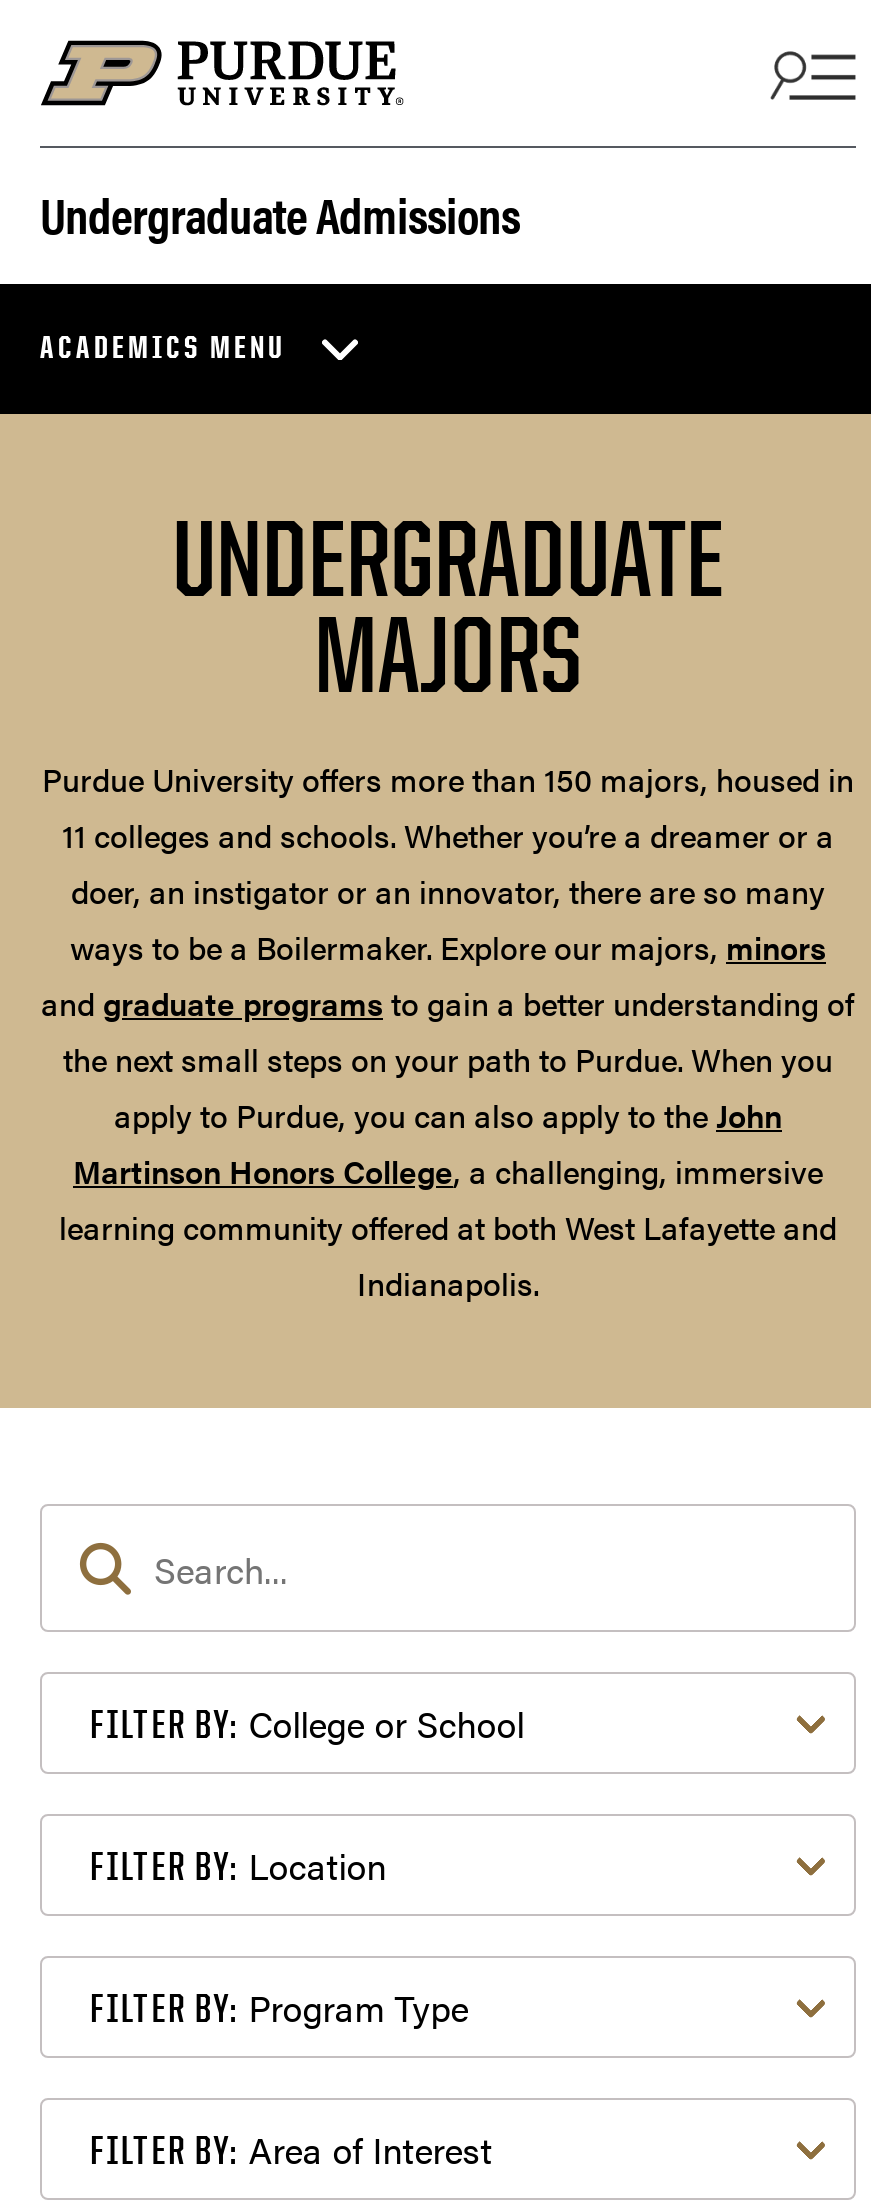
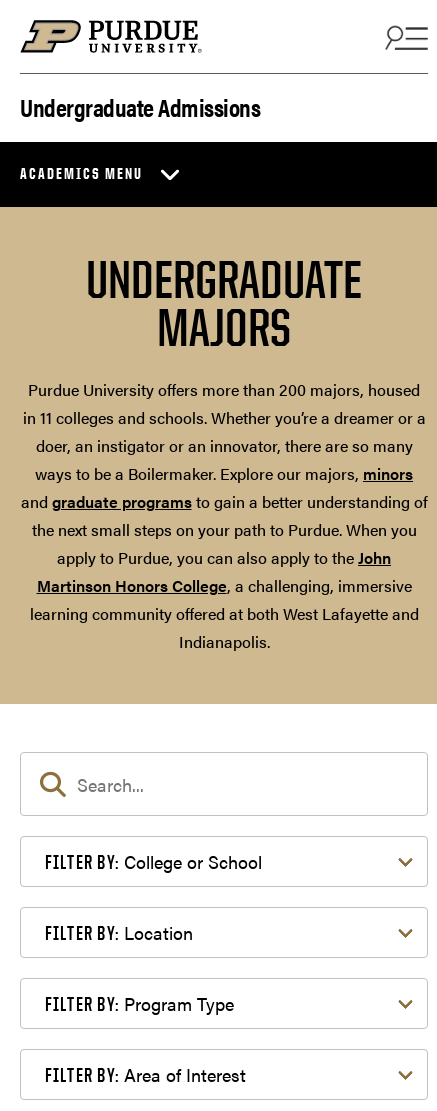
[42,756,854,858] Purdue University offers more than 150 majors, housed in | 11 colleges and schools. Whether you’re a dreamer or a -> [22,378,425,429] Purdue University offers more than 200 majors, housed | in 11 colleges and schools. Whether you’re a dreamer or a

